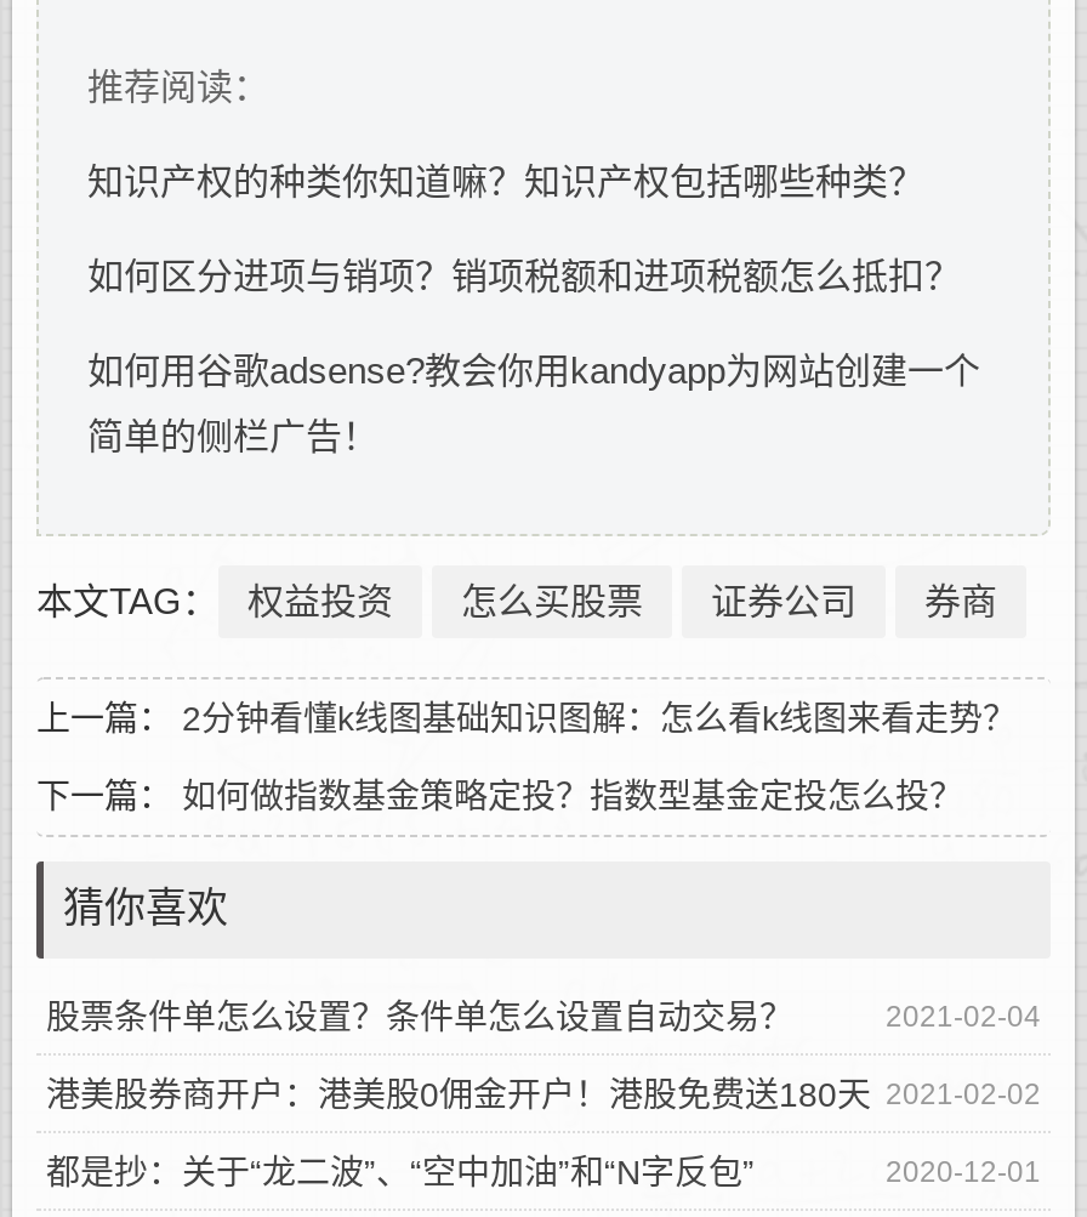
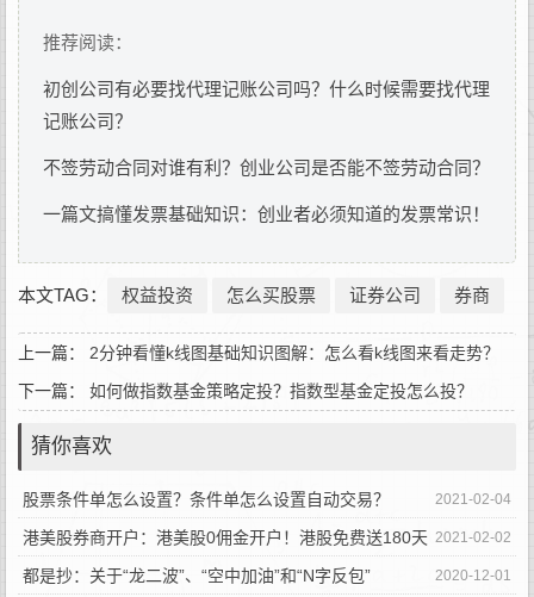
[87,160,924,201] 知识产权的种类你知道嘛？知识产权包括哪些种类？ -> [43,79,490,99] 初创公司有必要找代理记账公司吗？什么时候需要找代理
[87,255,961,296] 如何区分进项与销项？销项税额和进项税额怎么抵扣？ -> [43,111,132,131] 记账公司？
[87,349,980,391] 如何用谷歌adsense?教会你用kandyapp为网站创建一个 -> [43,157,490,178] 不签劳动合同对谁有利？创业公司是否能不签劳动合同？
[87,415,379,456] 简单的侧栏广告！ -> [43,204,490,224] 一篇文搞懂发票基础知识：创业者必须知道的发票常识！

